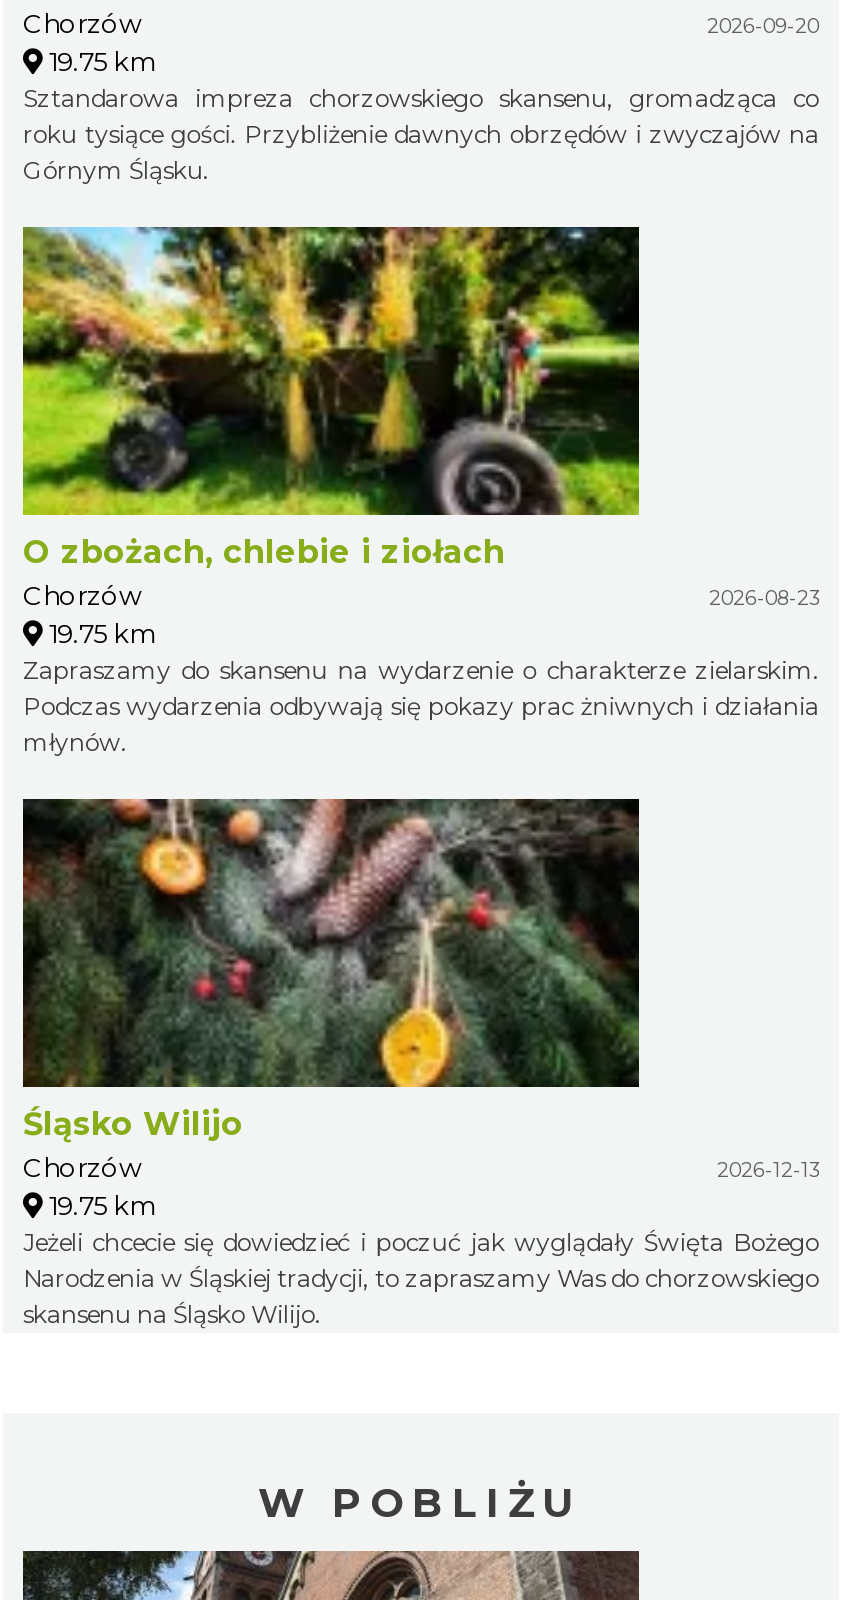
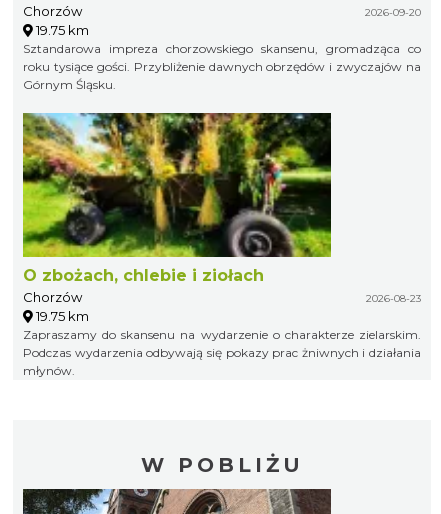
[21,796,819,1328] [image] | Śląsko Wilijo | Chorzów | 2026-12-13 | 19.75 km | Jeżeli chcecie się dowiedzieć i poczuć jak wyglądały Święta Bożego | Narodzenia w Śląskiej tradycji, to zapraszamy Was do chorzowskiego | skansenu na Śląsko Wilijo. -> none

